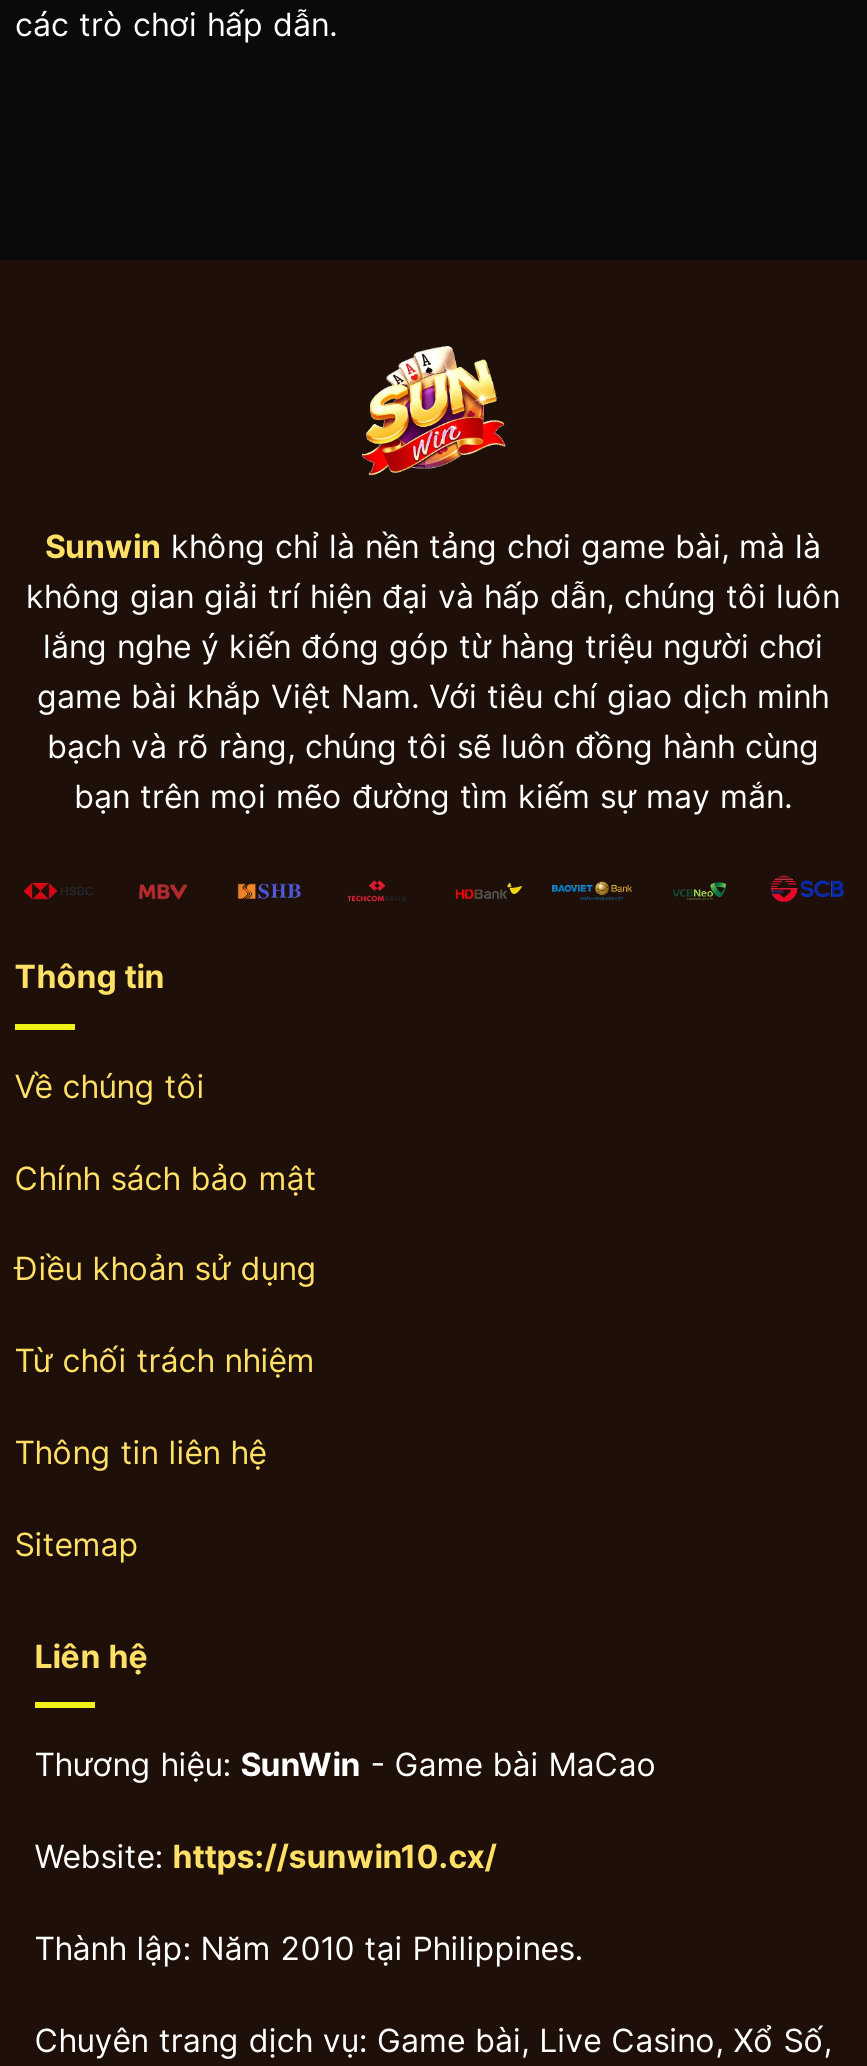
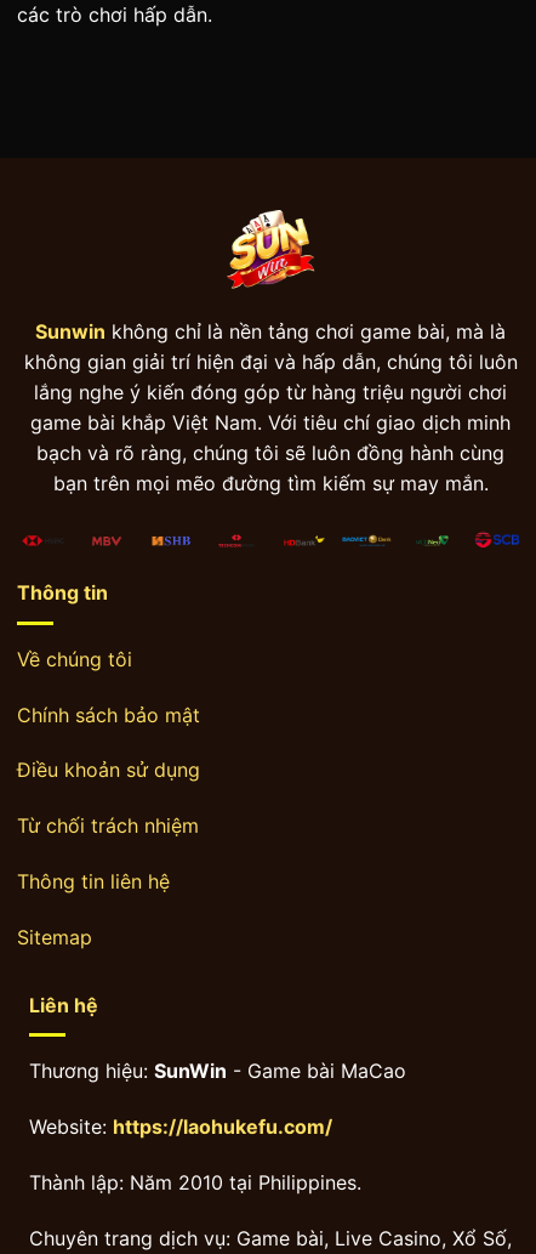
[35,1836,497,1876] Website: https://sunwin10.cx/ -> [29,1114,332,1139] Website: https://laohukefu.com/

